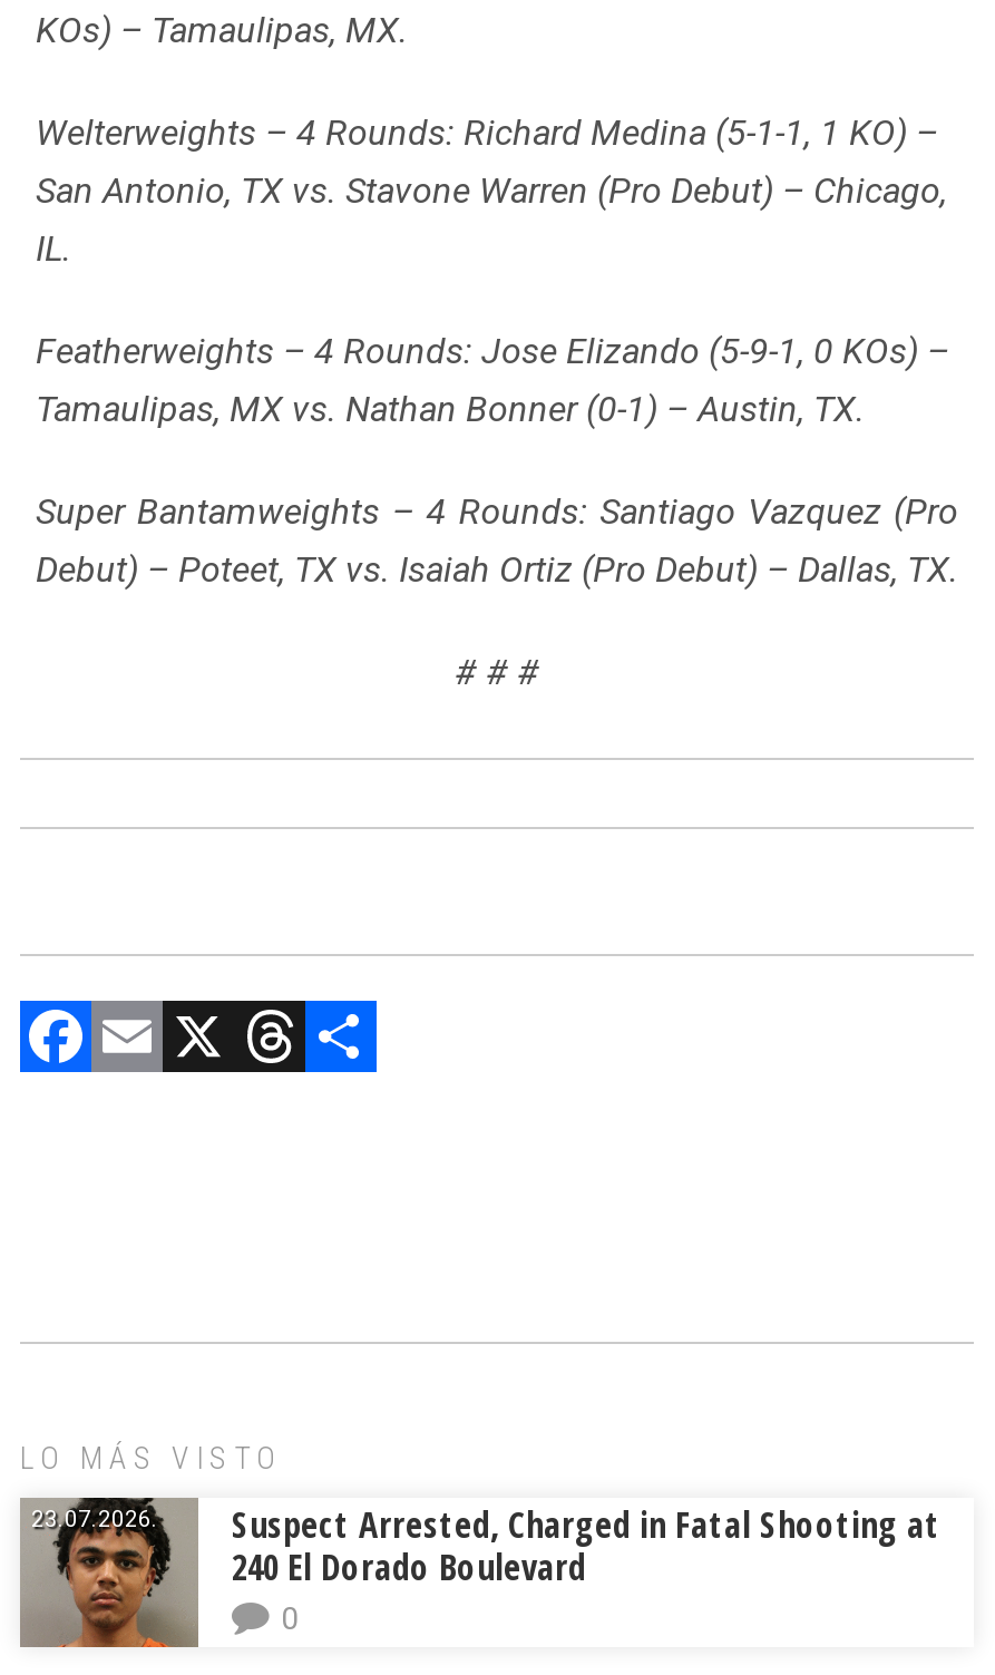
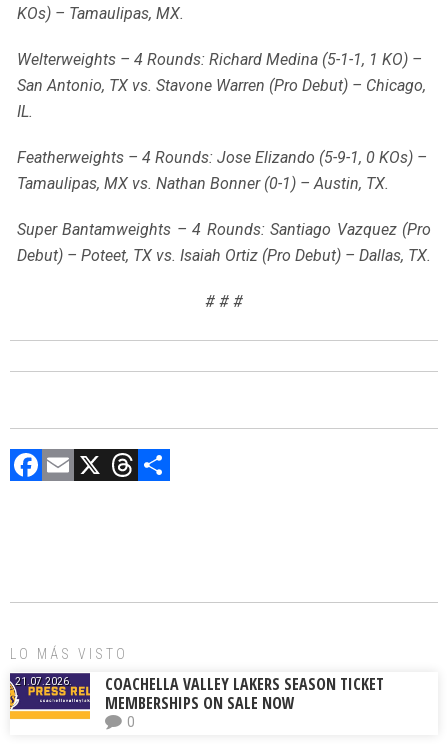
[18,1500,940,1652] [image] | 23.07.2026. | Suspect Arrested, Charged in Fatal Shooting at | 240 El Dorado Boulevard -> [9,673,384,736] [image] | 21.07.2026. | COACHELLA VALLEY LAKERS SEASON TICKET | MEMBERSHIPS ON SALE NOW

